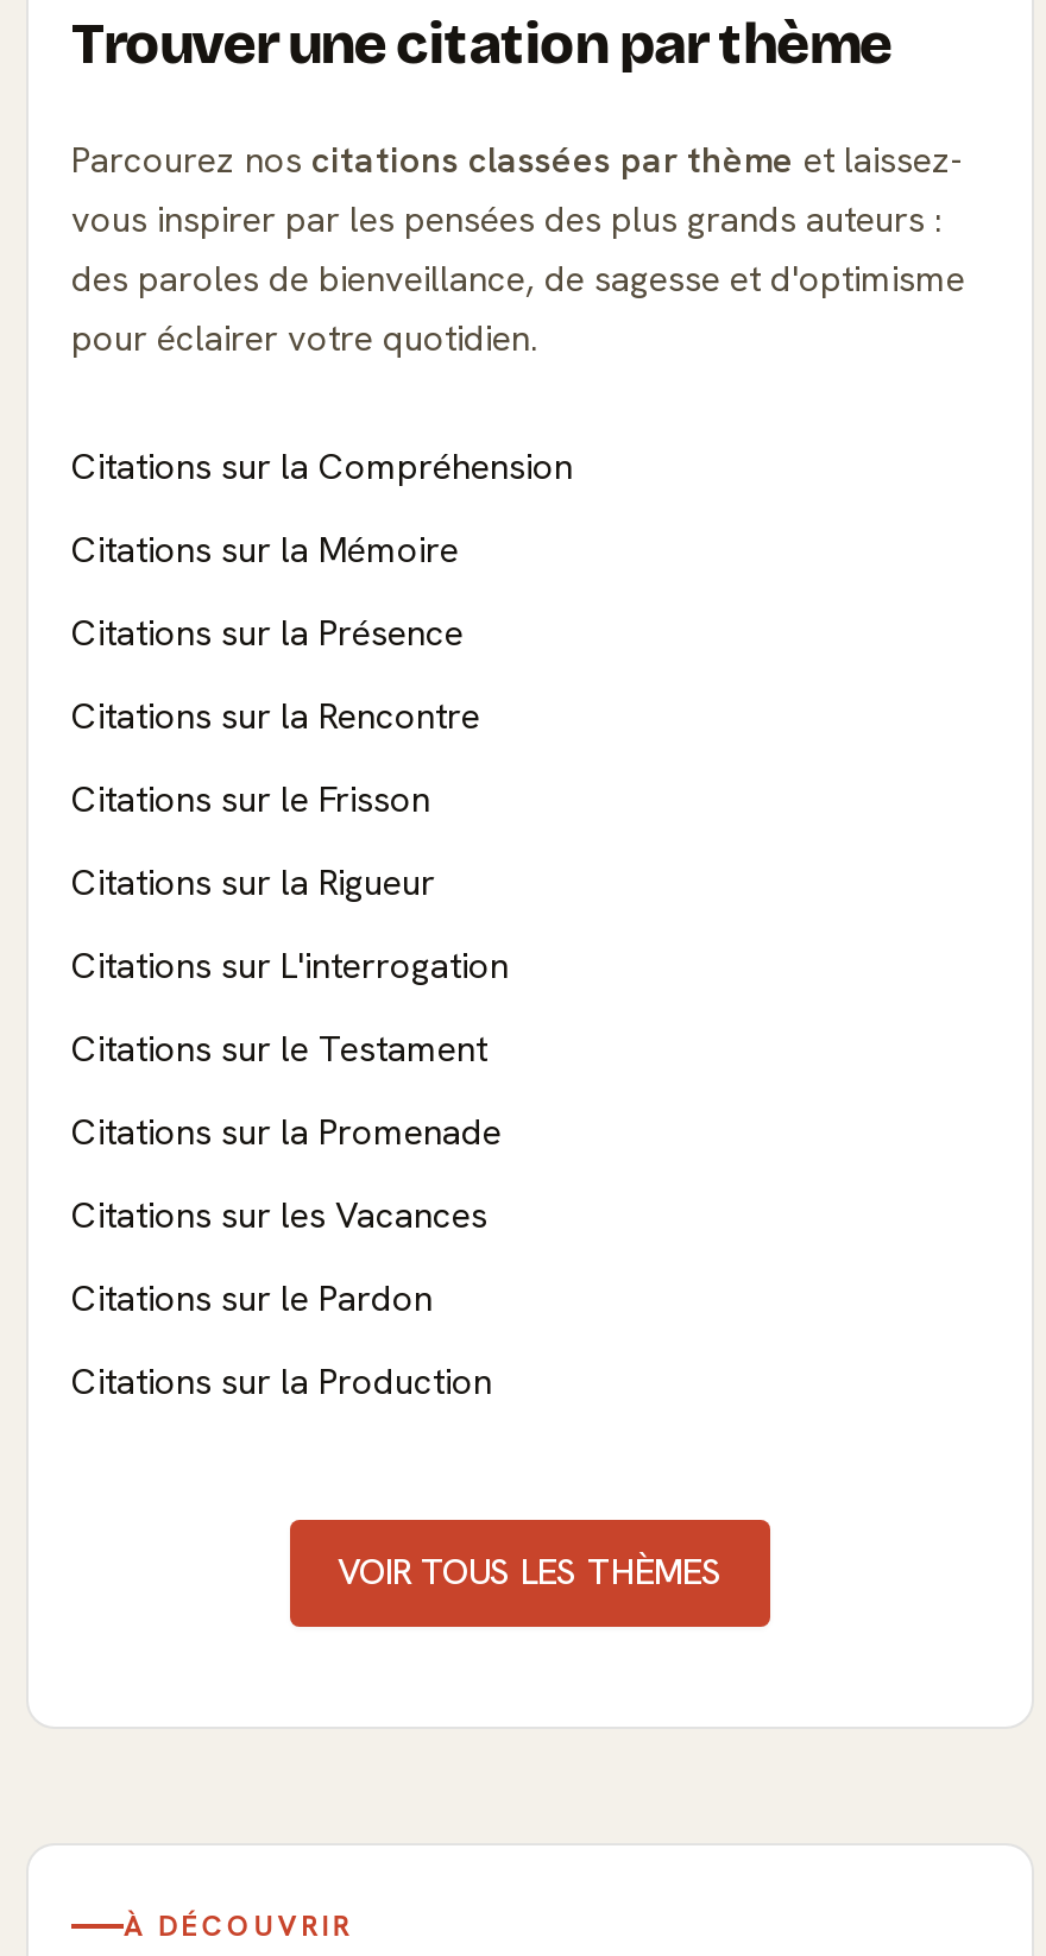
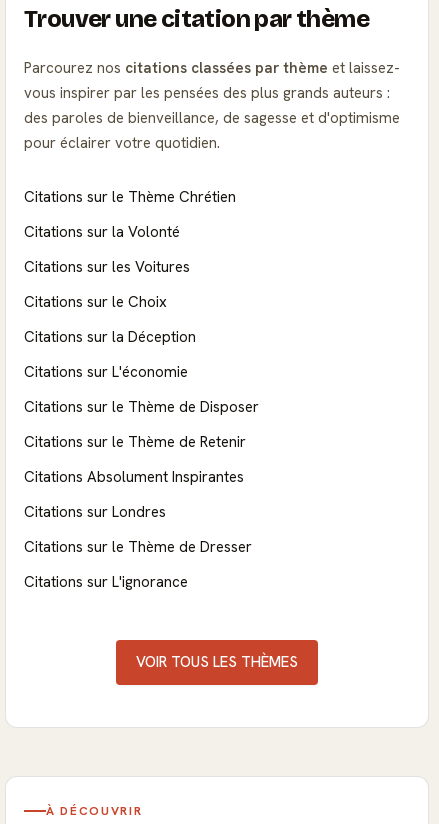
[71,443,573,490] Citations sur la Compréhension -> [24,187,236,207] Citations sur le Thème Chrétien
[71,526,459,573] Citations sur la Mémoire -> [24,222,180,242] Citations sur la Volonté
[71,609,464,656] Citations sur la Présence -> [24,257,190,277] Citations sur les Voitures
[71,692,480,740] Citations sur la Rencontre -> [24,292,167,312] Citations sur le Choix
[71,775,430,823] Citations sur le Frisson -> [24,327,196,347] Citations sur la Déception
[71,858,435,906] Citations sur la Rigueur -> [24,362,188,382] Citations sur L'économie
[71,942,509,989] Citations sur L'interrogation -> [24,397,259,417] Citations sur le Thème de Disposer
[71,1025,487,1072] Citations sur le Testament -> [24,432,246,452] Citations sur le Thème de Retenir
[71,1108,502,1156] Citations sur la Promenade -> [24,467,244,487] Citations Absolument Inspirantes
[71,1191,487,1239] Citations sur les Vacances -> [24,502,166,522] Citations sur Londres
[71,1274,433,1322] Citations sur le Pardon -> [24,537,252,557] Citations sur le Thème de Dresser
[71,1358,492,1405] Citations sur la Production -> [24,572,188,592] Citations sur L'ignorance

